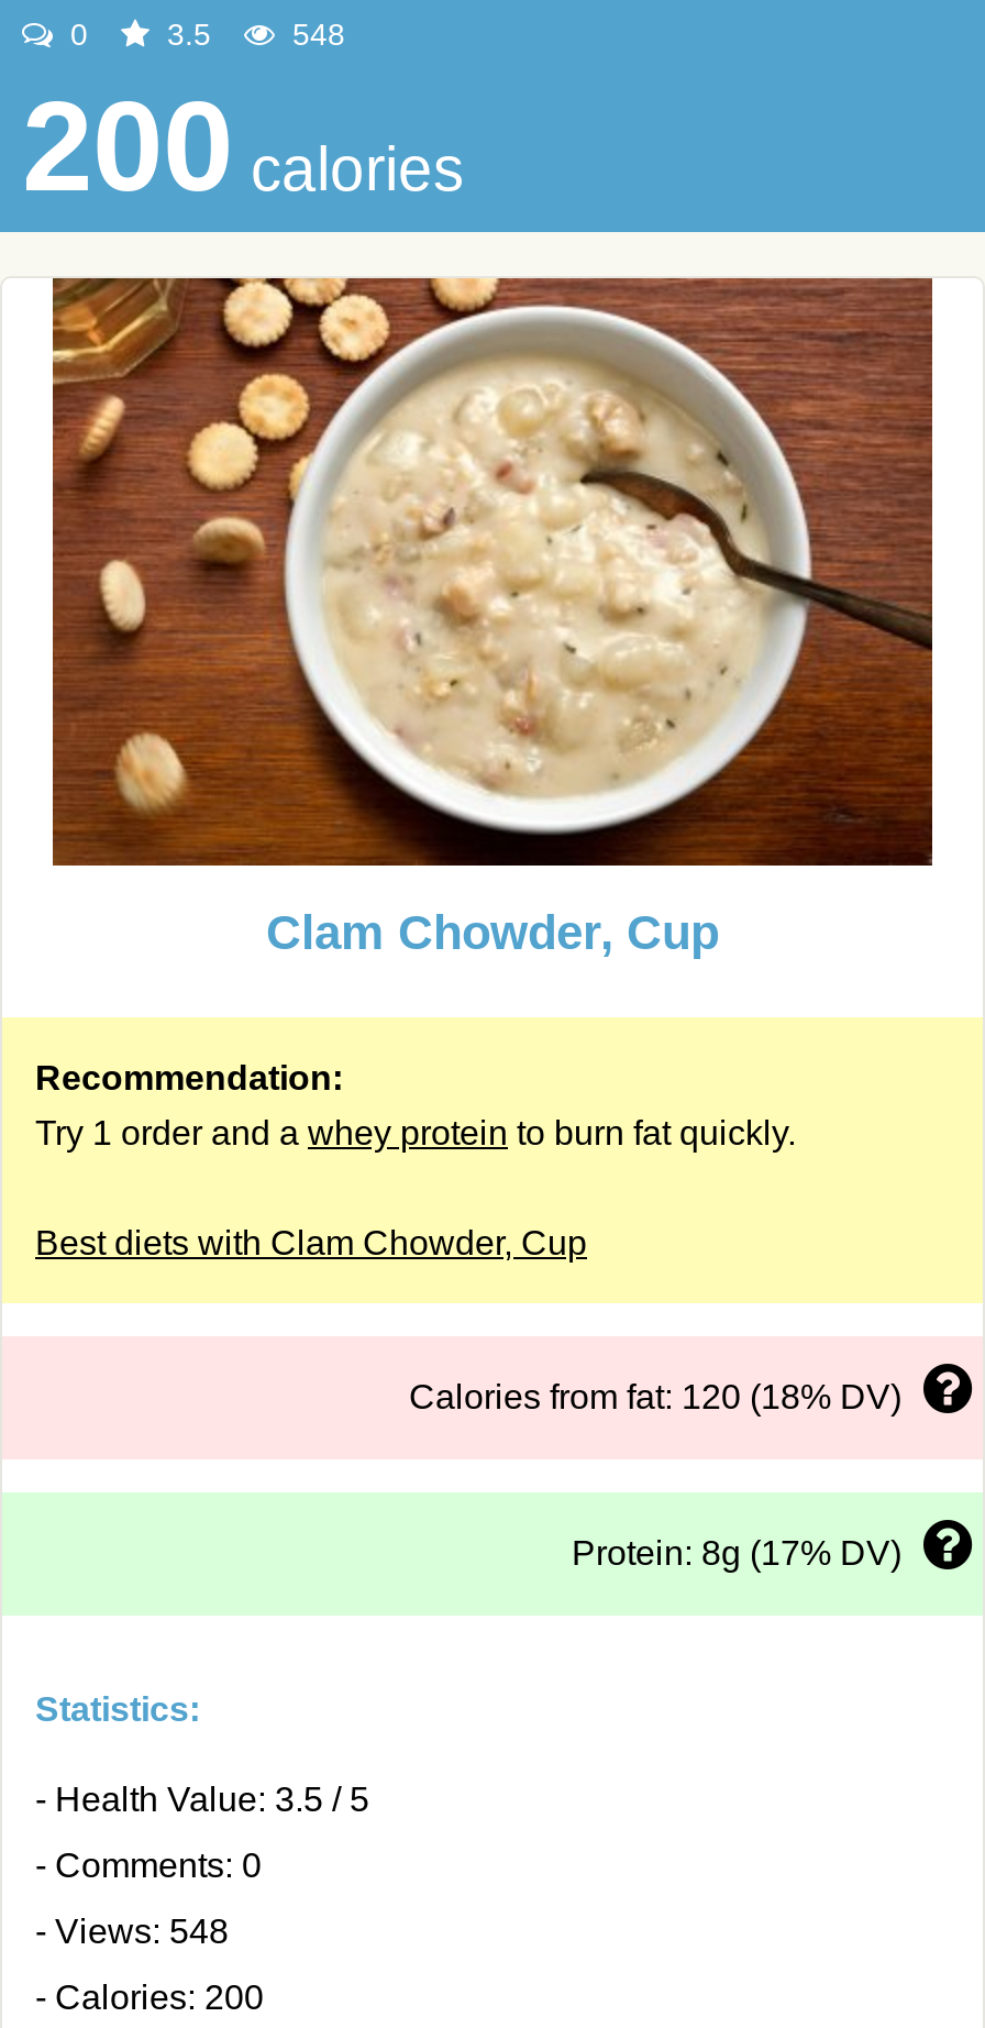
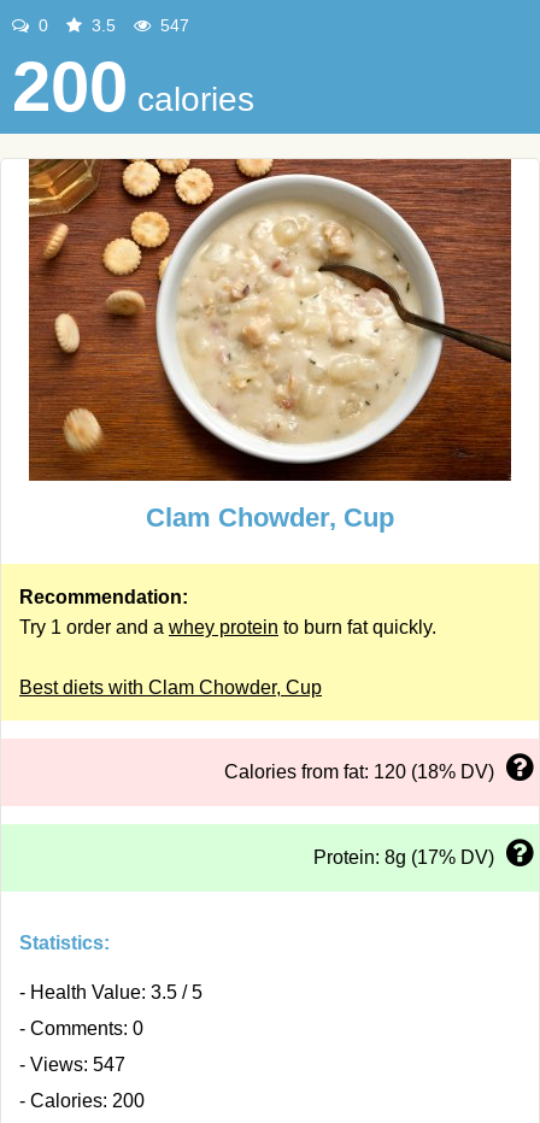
[284,16,345,52] 548 -> [155,16,189,35] 547
[35,1913,229,1950] - Views: 548 -> [19,1054,125,1075] - Views: 547

